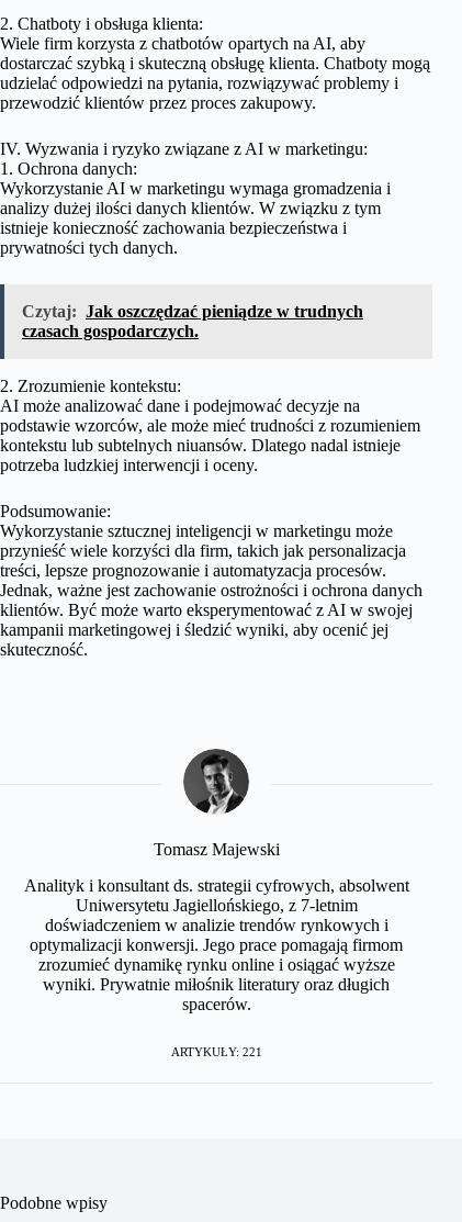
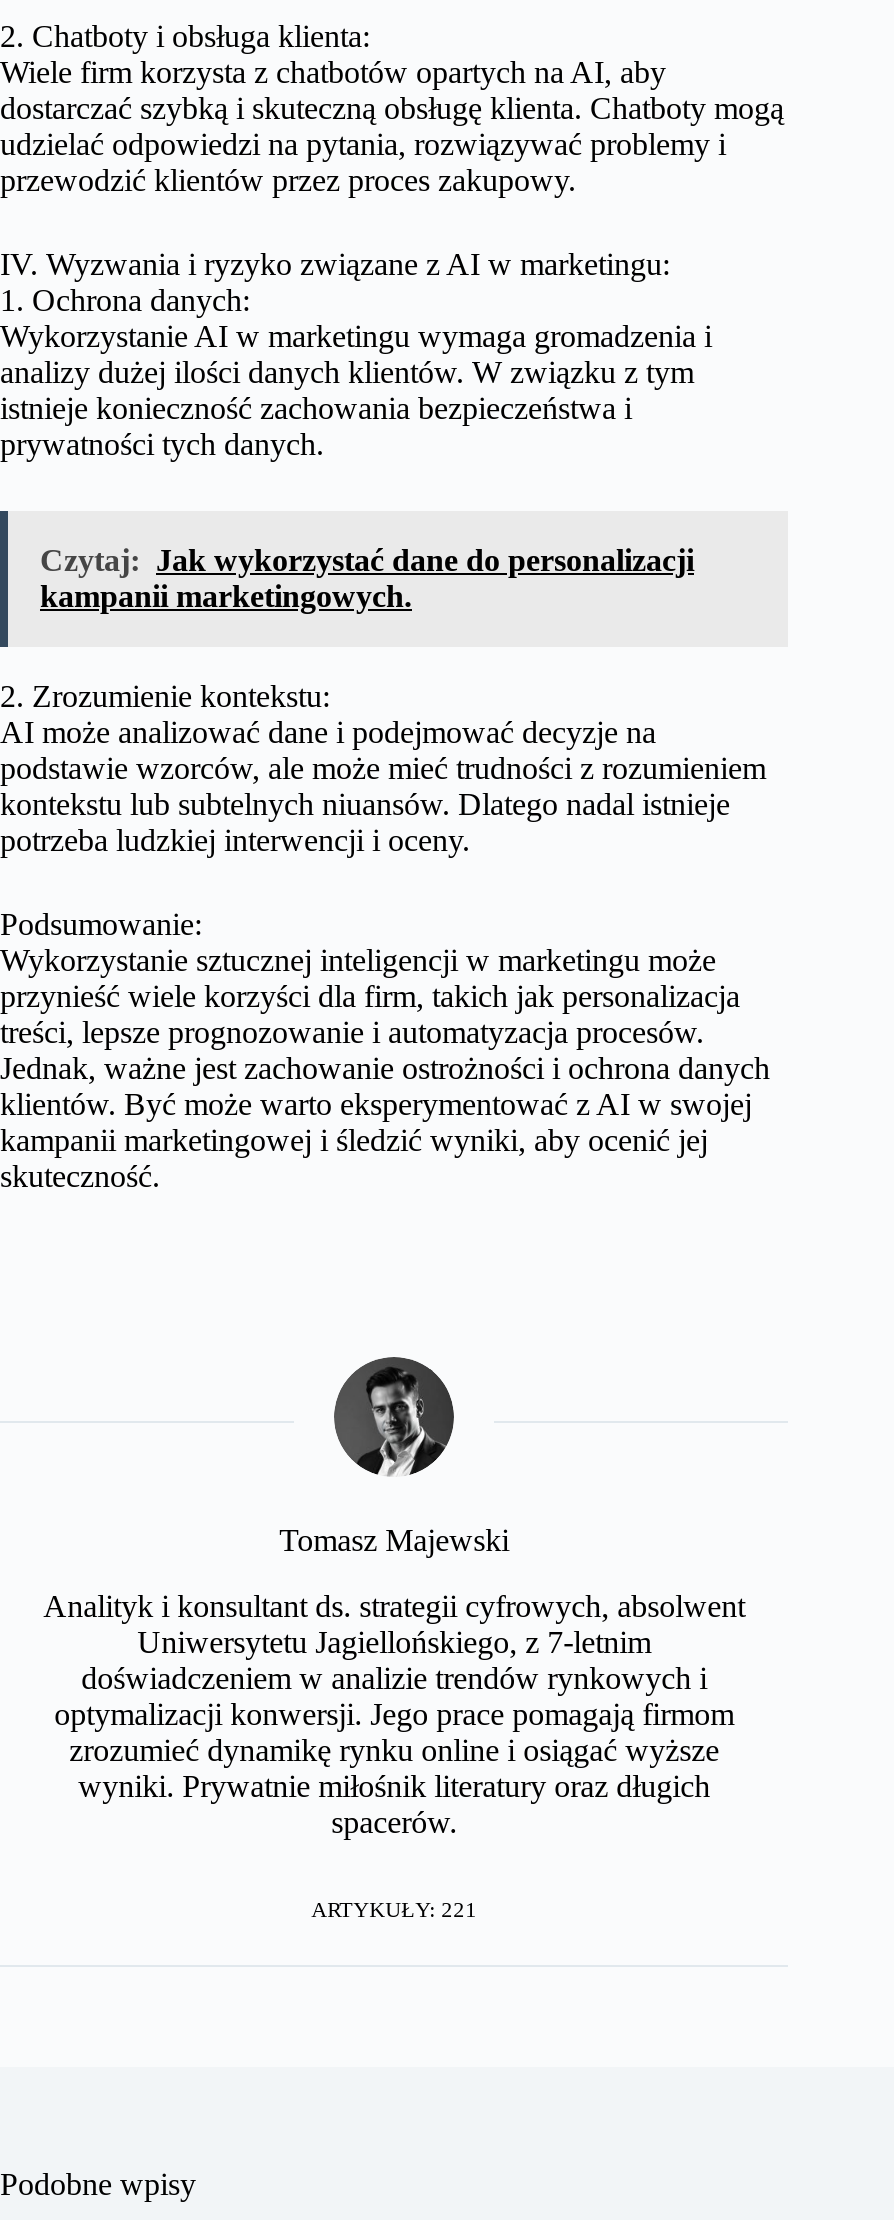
[22,302,363,340] Czytaj: Jak oszczędzać pieniądze w trudnych | czasach gospodarczych. -> [40,543,694,613] Czytaj: Jak wykorzystać dane do personalizacji | kampanii marketingowych.

